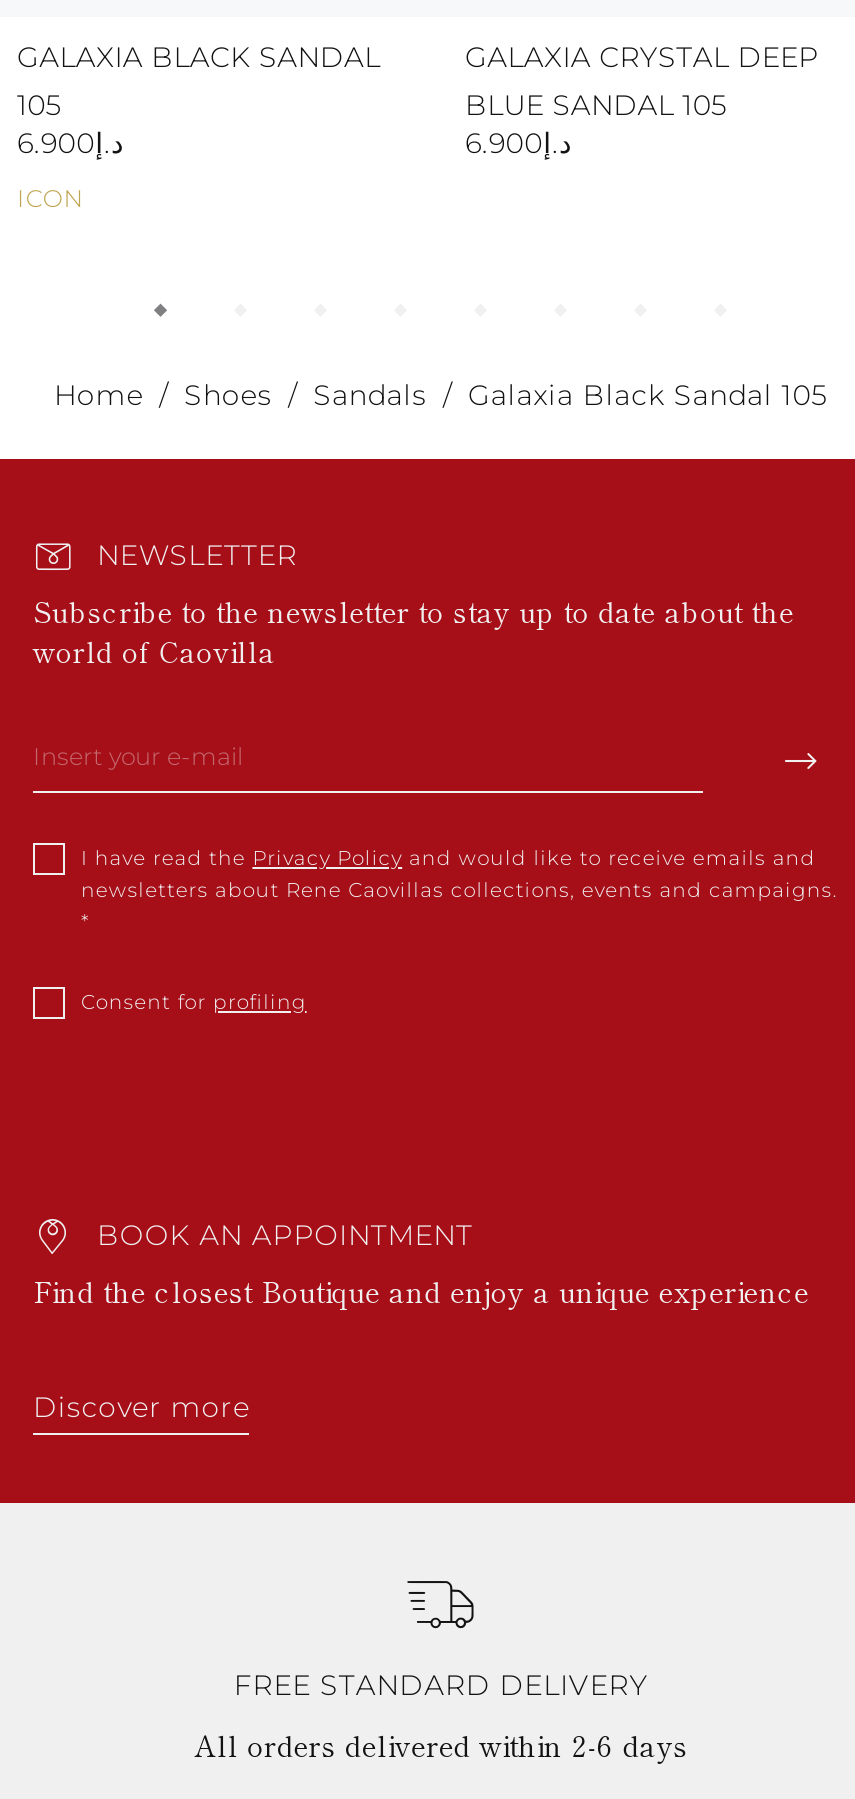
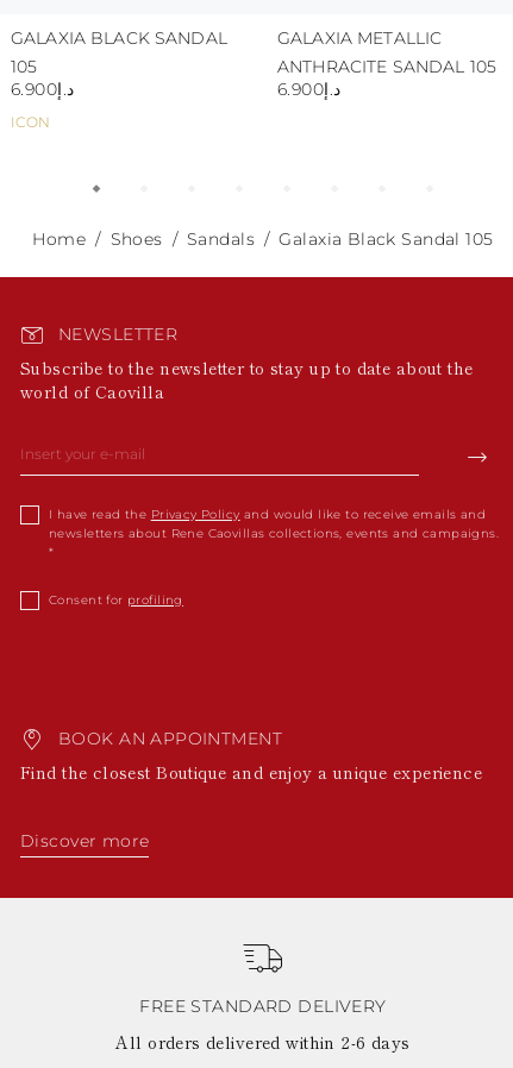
[465,39,819,123] GALAXIA CRYSTAL DEEP | BLUE SANDAL 105 -> [277,27,496,77] GALAXIA METALLIC | ANTHRACITE SANDAL 105

